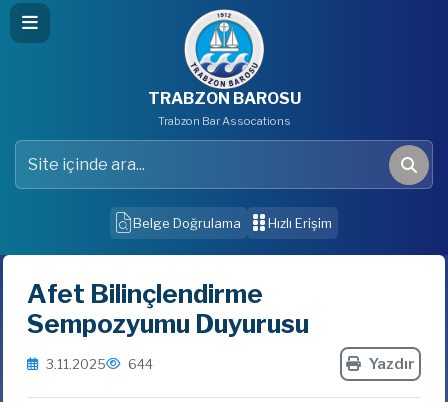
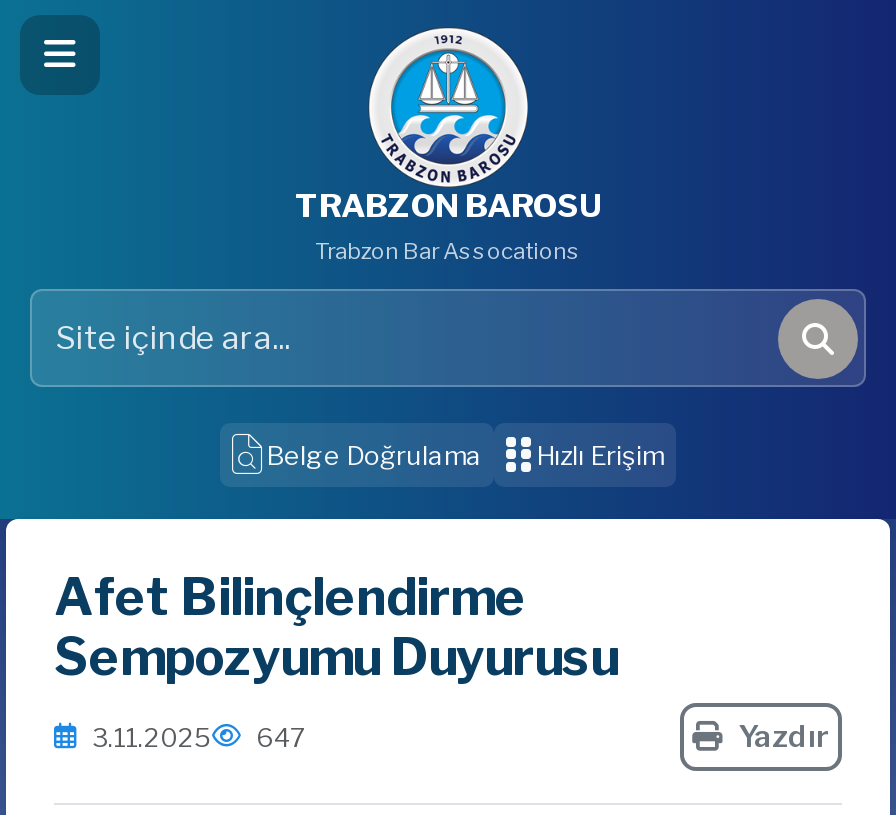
[46,356,153,371] 3.11.2025 644 -> [92,722,306,752] 3.11.2025 647

